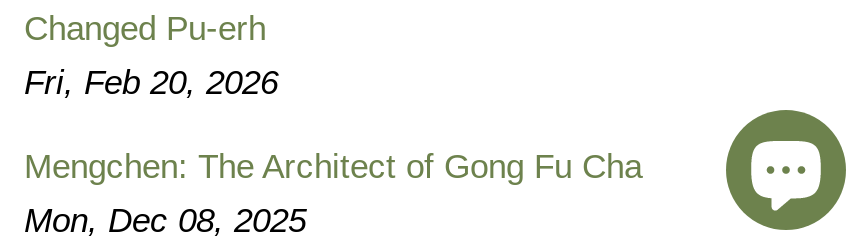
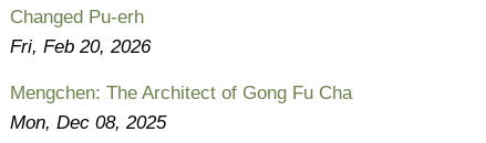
[724,108,848,232] [image] -> none

